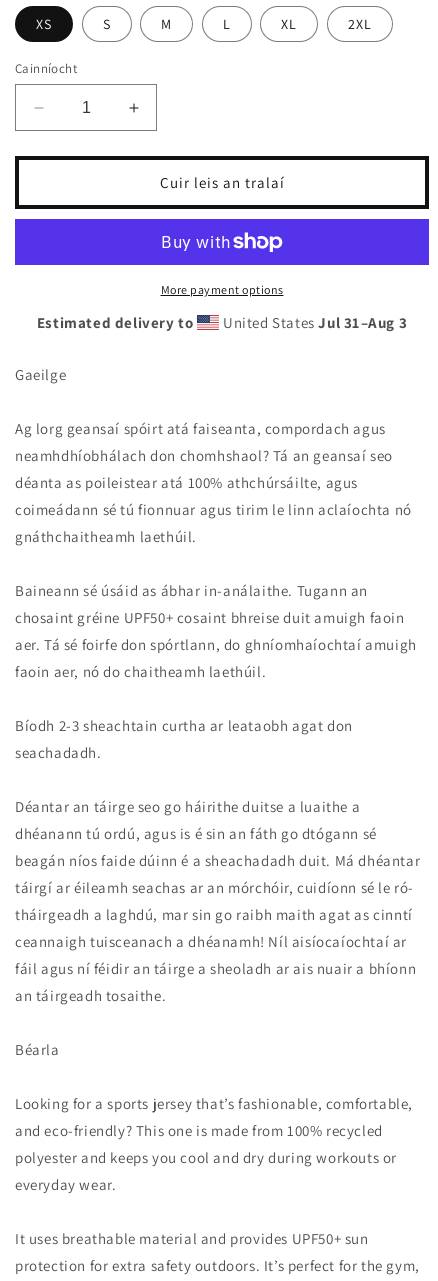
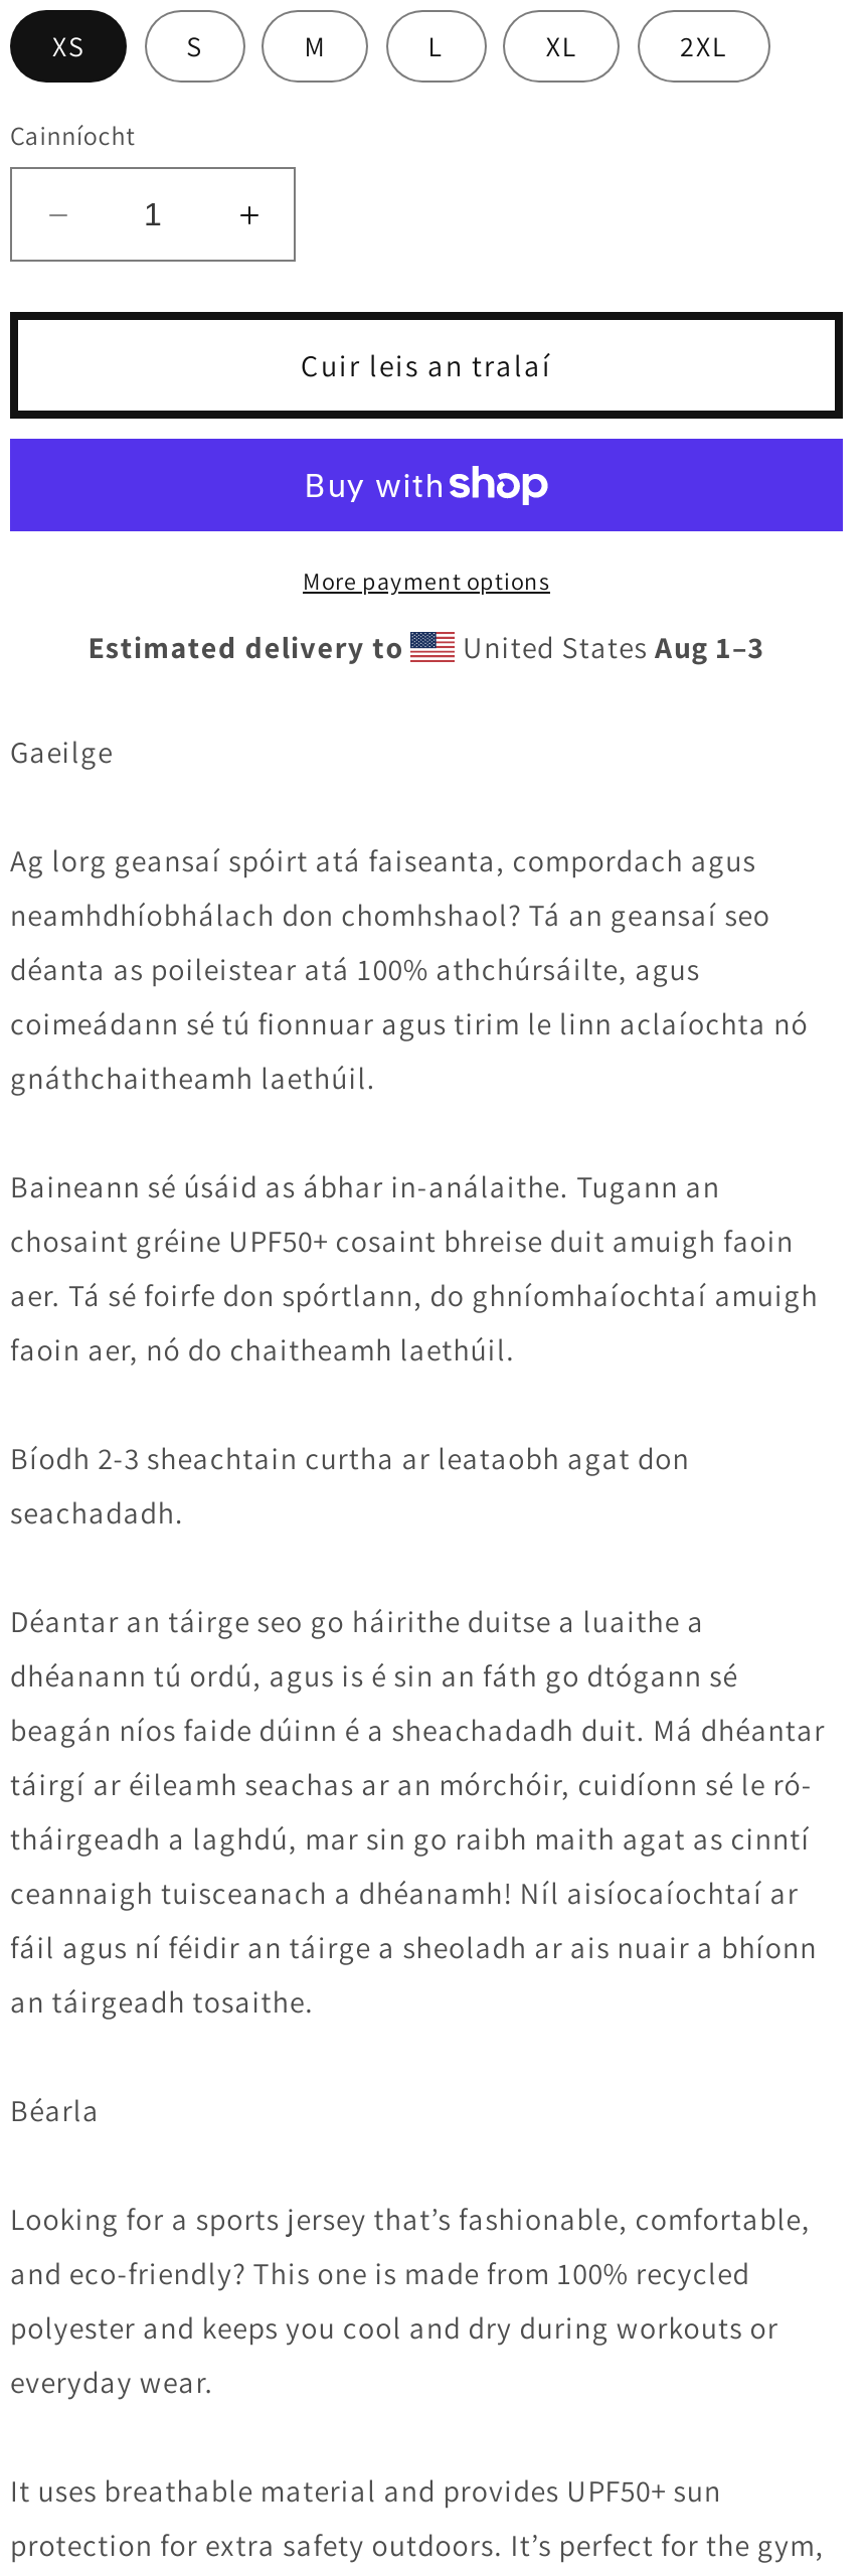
[219,313,407,332] United States Jul 31–Aug 3 -> [456,628,765,666] United States Aug 1–3

